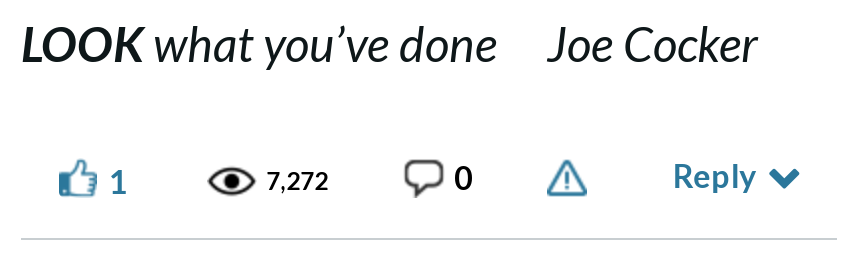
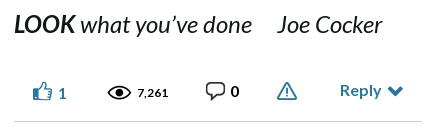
[266,165,328,195] 7,272 -> [137,85,168,100] 7,261

